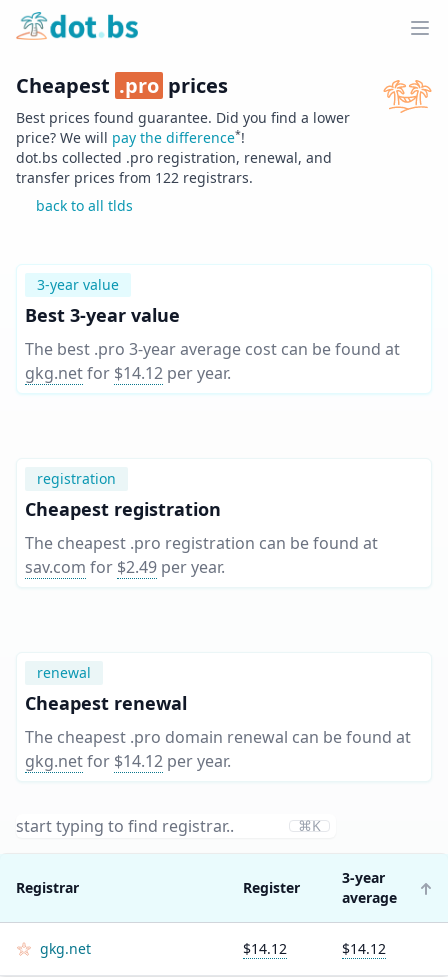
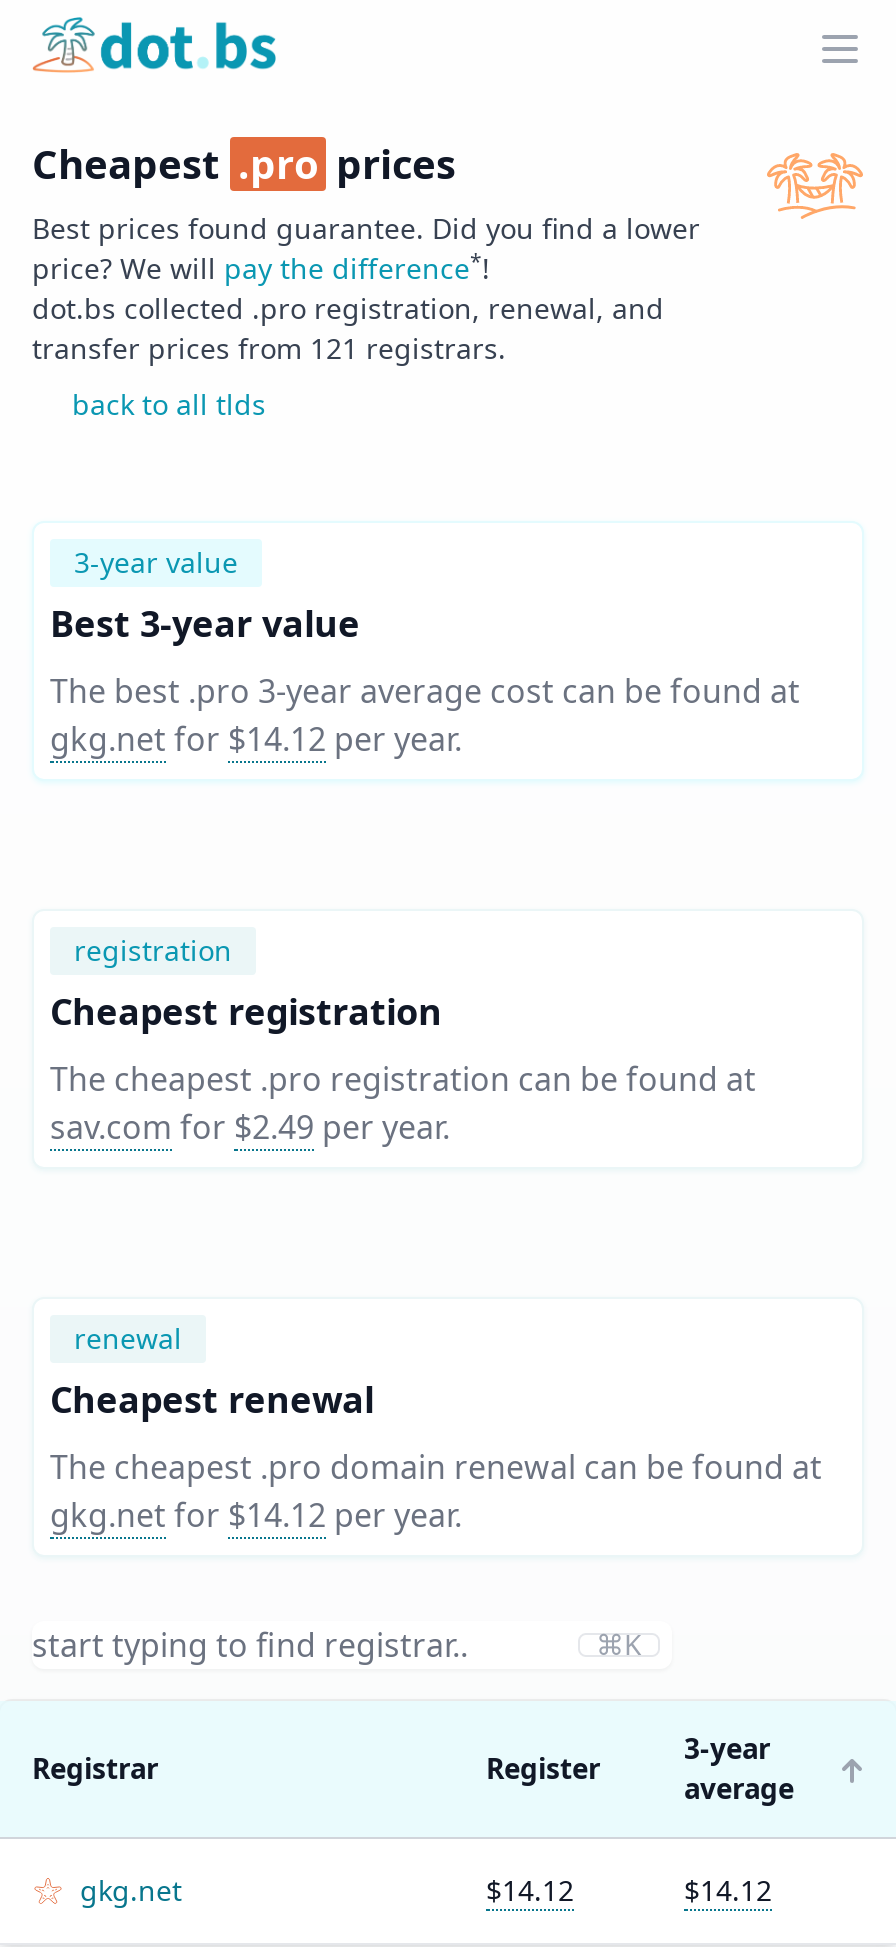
[16,168,253,187] transfer prices from 122 registrars. -> [32,329,506,367] transfer prices from 121 registrars.

